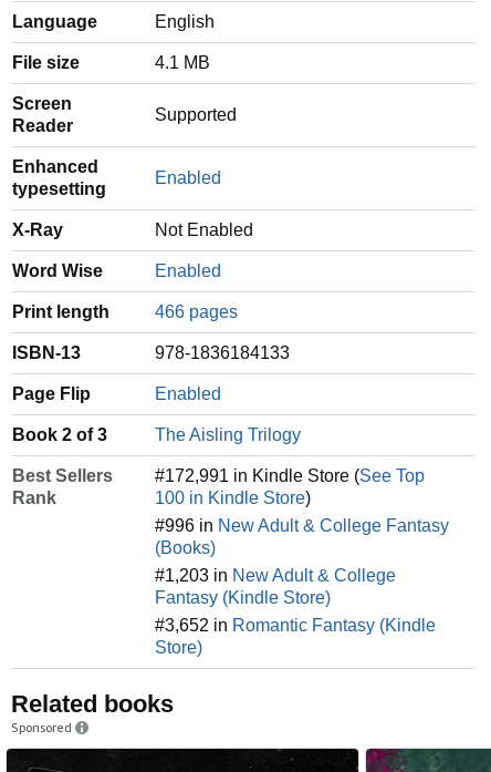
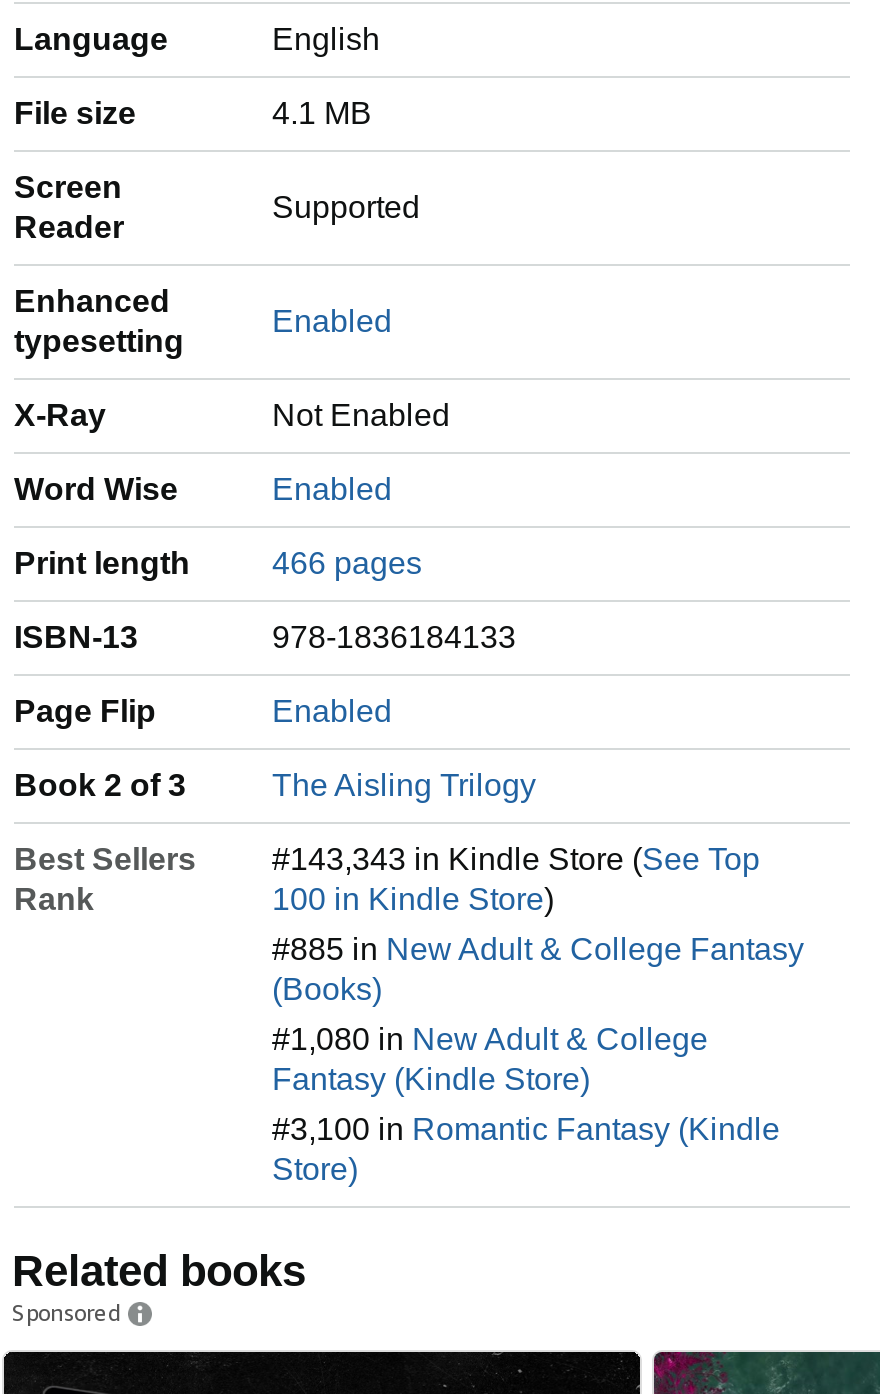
[155,466,425,485] #172,991 in Kindle Store (See Top -> [272,841,760,875] #143,343 in Kindle Store (See Top
[155,516,449,535] #996 in New Adult & College Fantasy -> [272,931,804,965] #885 in New Adult & College Fantasy
[155,566,396,584] #1,203 in New Adult & College -> [272,1021,708,1055] #1,080 in New Adult & College
[155,615,436,634] #3,652 in Romantic Fantasy (Kindle -> [272,1111,780,1145] #3,100 in Romantic Fantasy (Kindle

